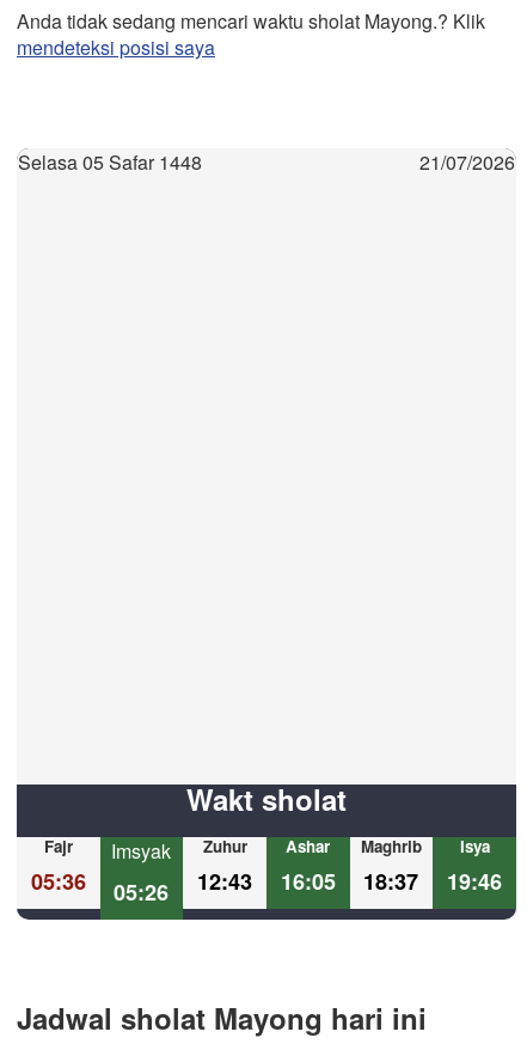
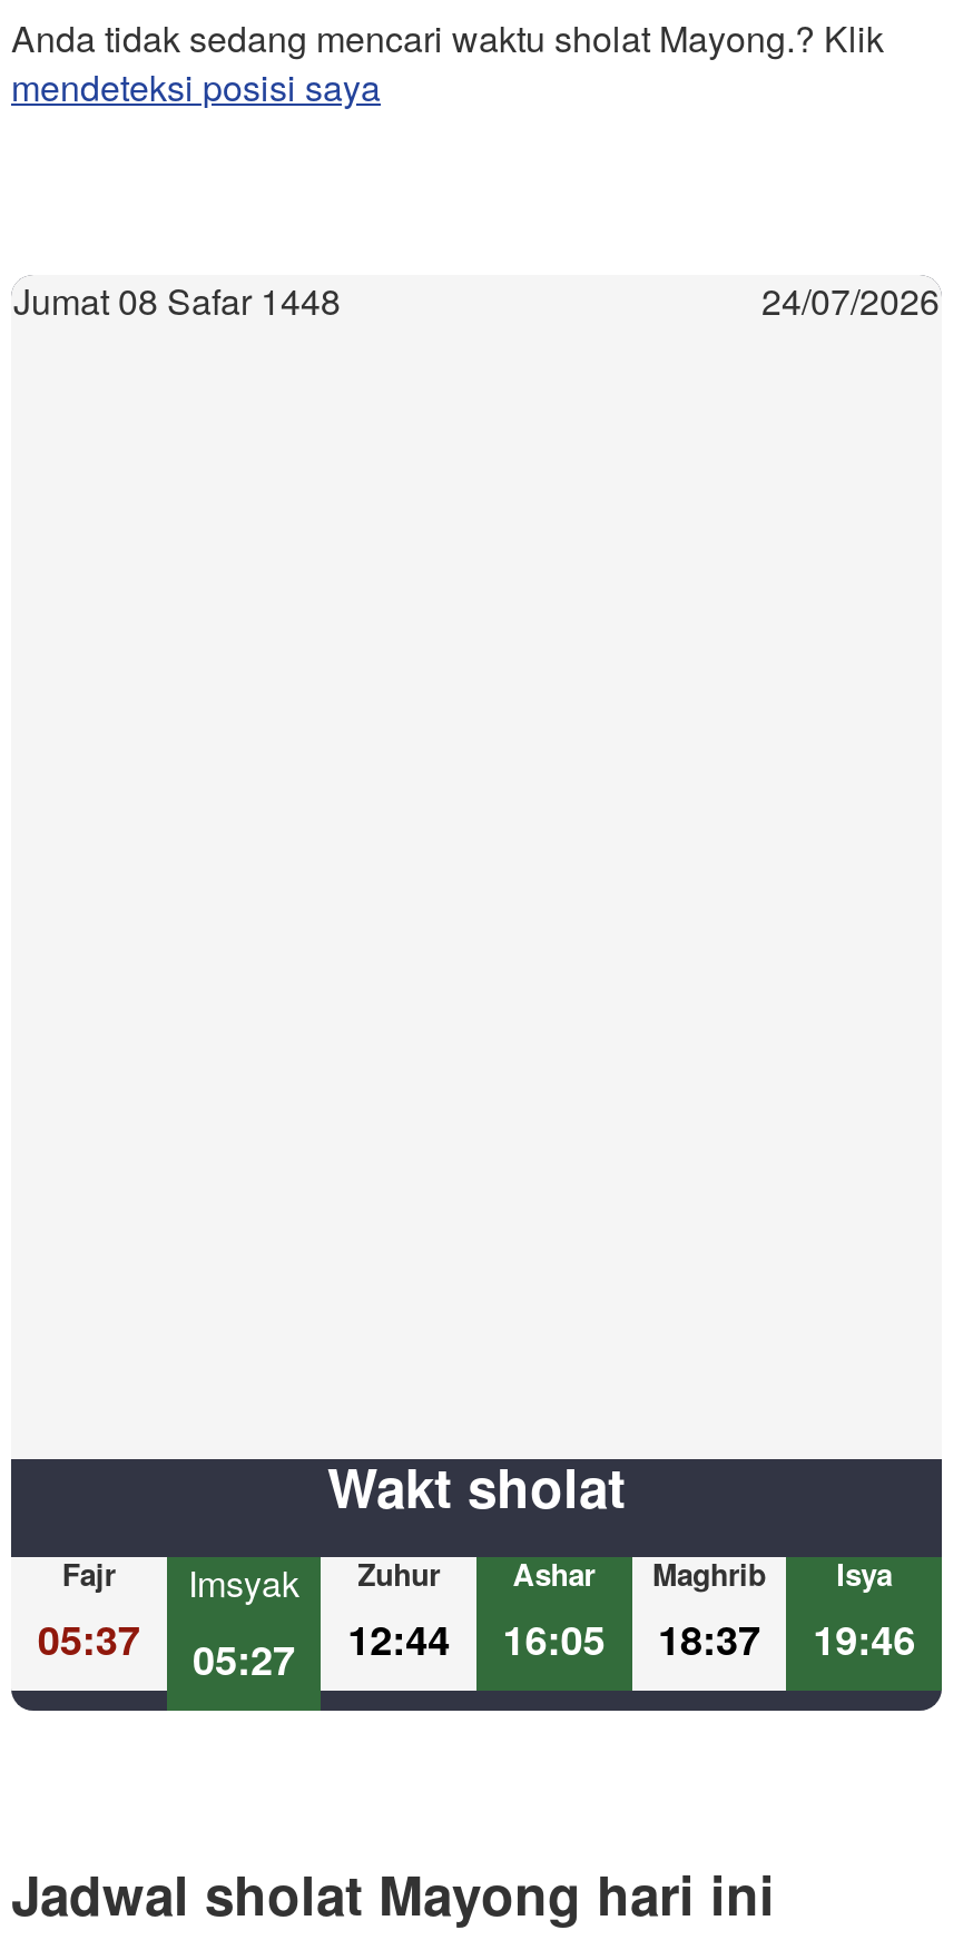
[18,148,202,176] Selasa 05 Safar 1448 -> [13,275,341,326] Jumat 08 Safar 1448
[419,148,515,176] 21/07/2026 -> [761,275,940,326] 24/07/2026
[31,866,86,897] 05:36 -> [37,1610,140,1668] 05:37
[197,866,252,897] 12:43 -> [348,1610,450,1668] 12:44
[114,876,169,908] 05:26 -> [193,1630,295,1688] 05:27

